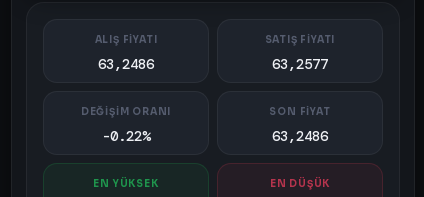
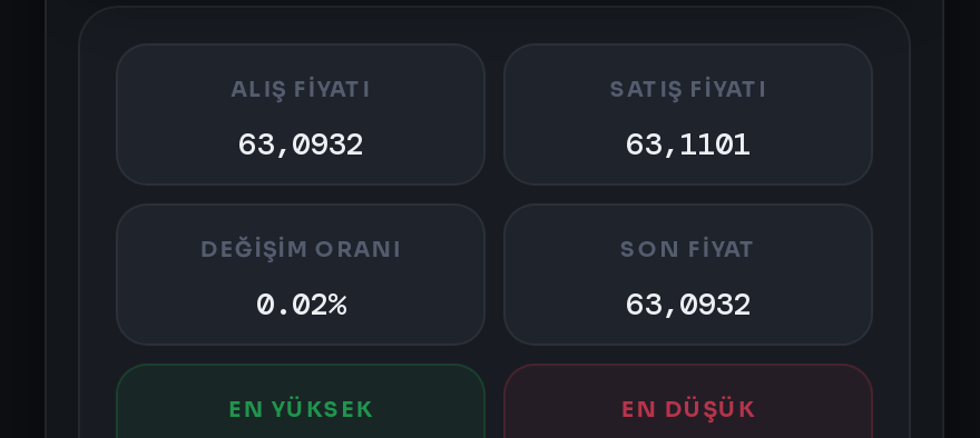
[98,55,154,73] 63,2486 -> [238,123,363,163] 63,0932
[272,55,328,73] 63,2577 -> [626,123,751,163] 63,1101
[102,127,150,145] -0.22% -> [256,283,345,323] 0.02%
[272,127,328,145] 63,2486 -> [626,283,751,323] 63,0932

